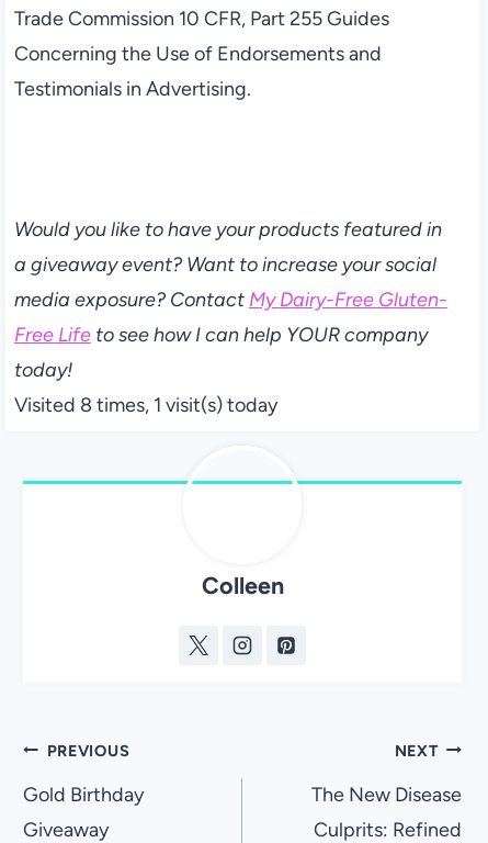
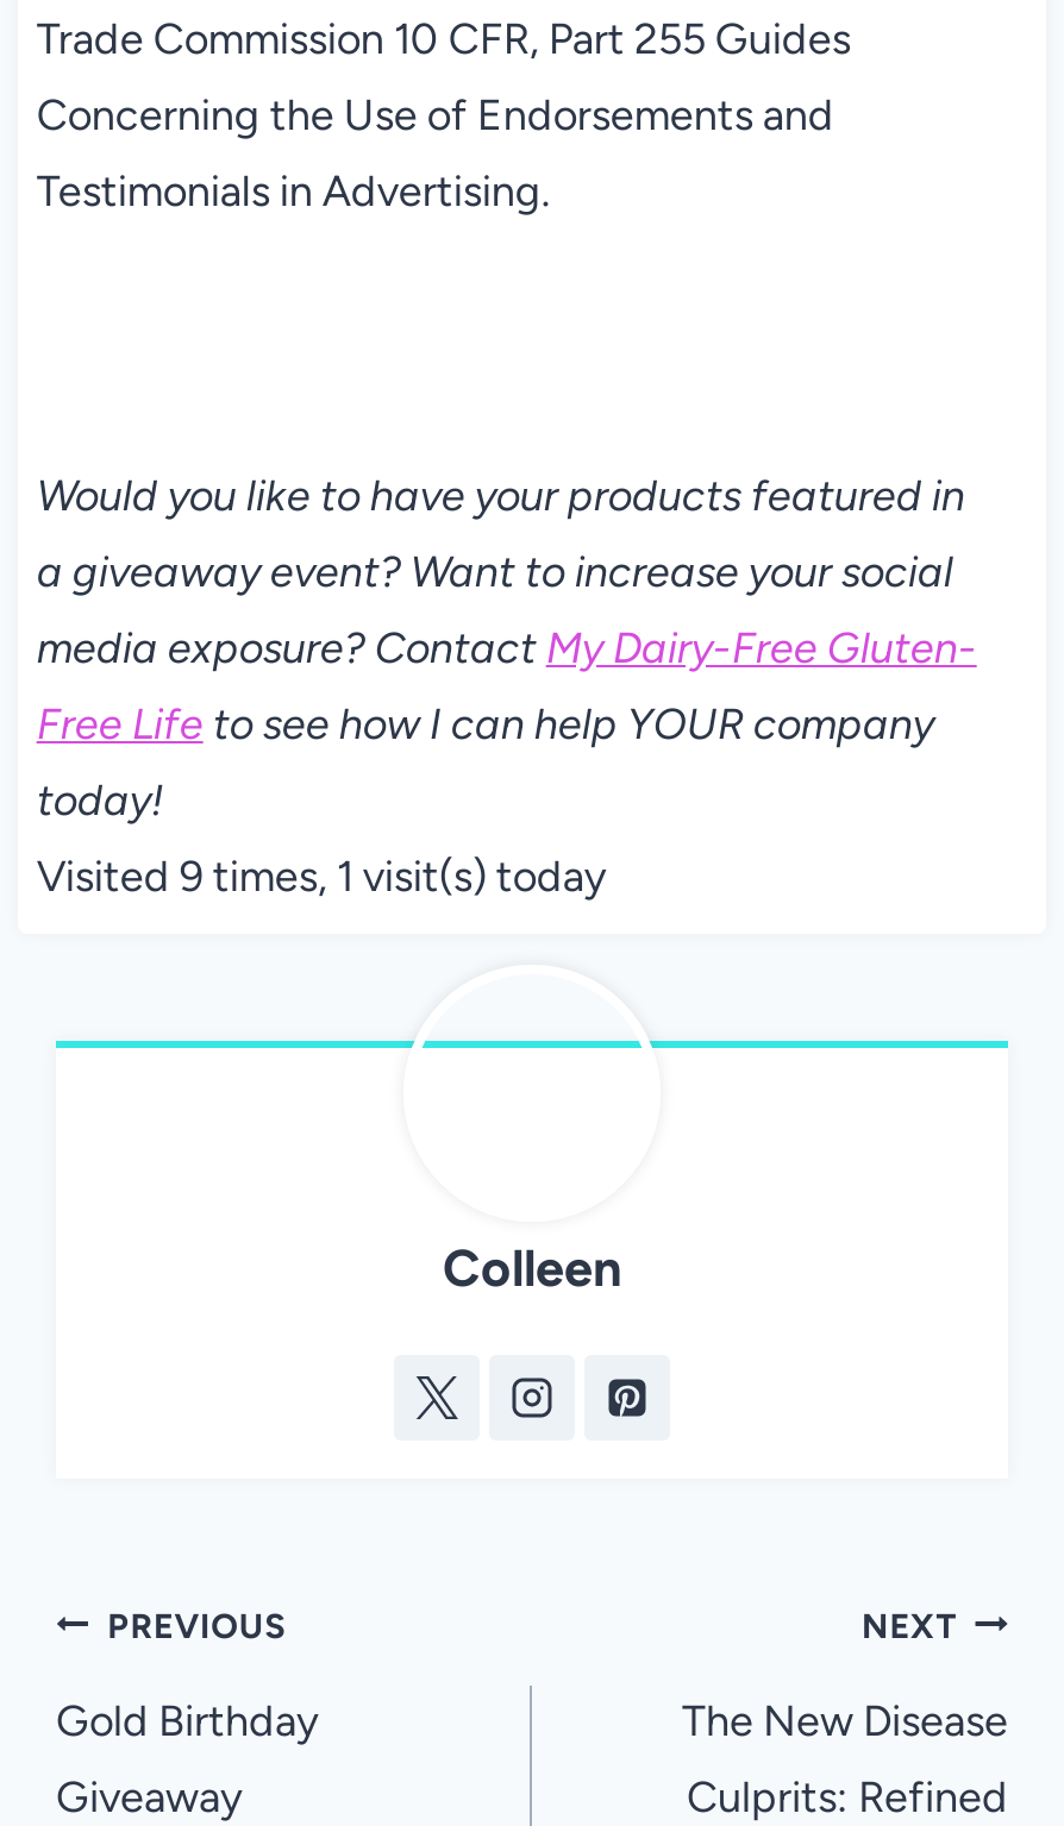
[14,393,277,417] Visited 8 times, 1 visit(s) today -> [36,850,605,902] Visited 9 times, 1 visit(s) today

